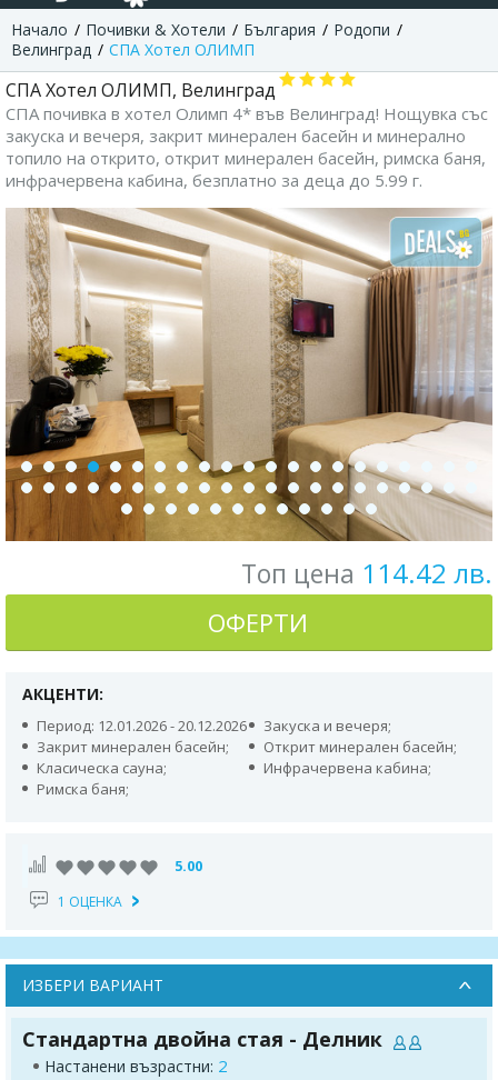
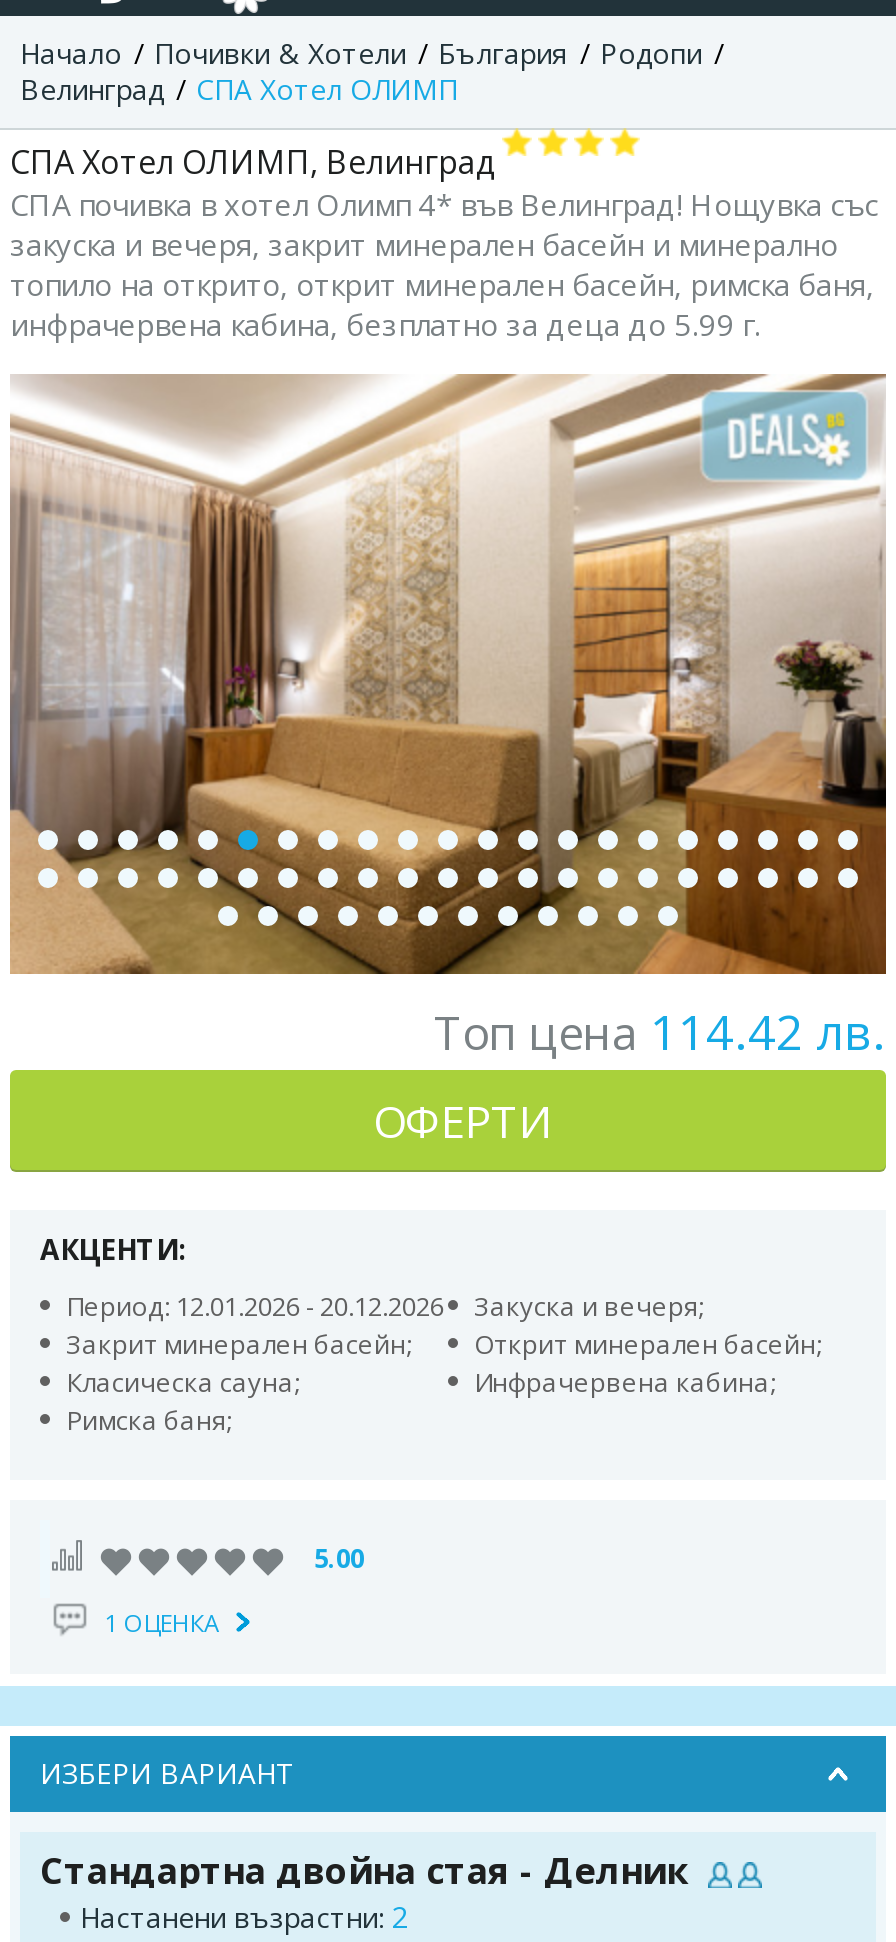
[6,207,492,542] [image] -> [10,372,888,976] [image]

